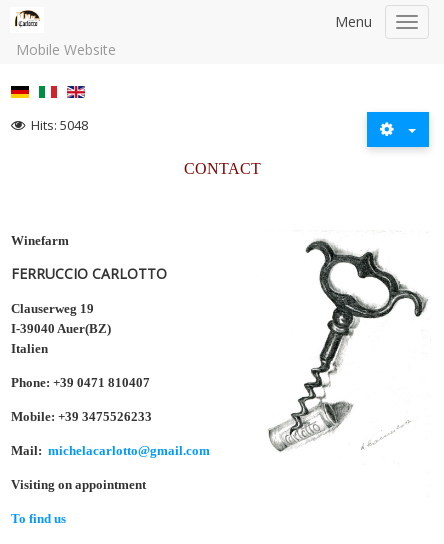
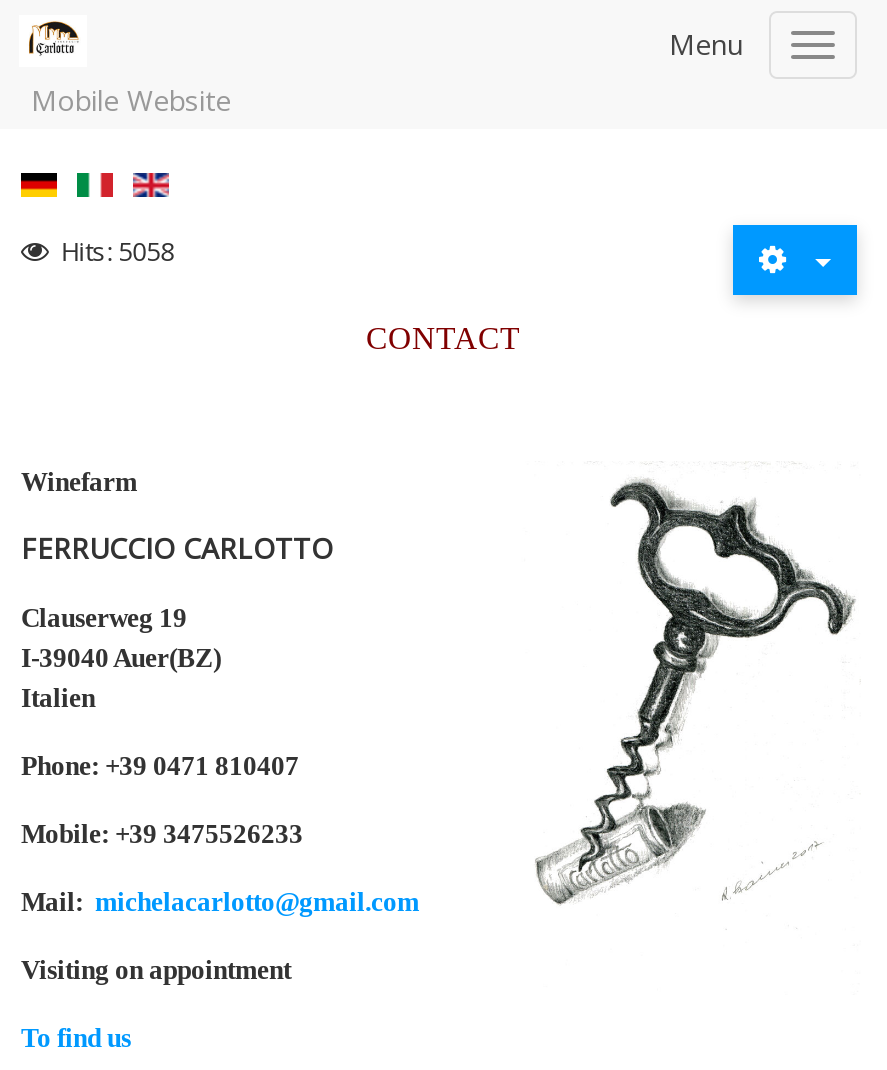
[31,116,88,134] Hits: 5048 -> [61,233,175,269] Hits: 5058

